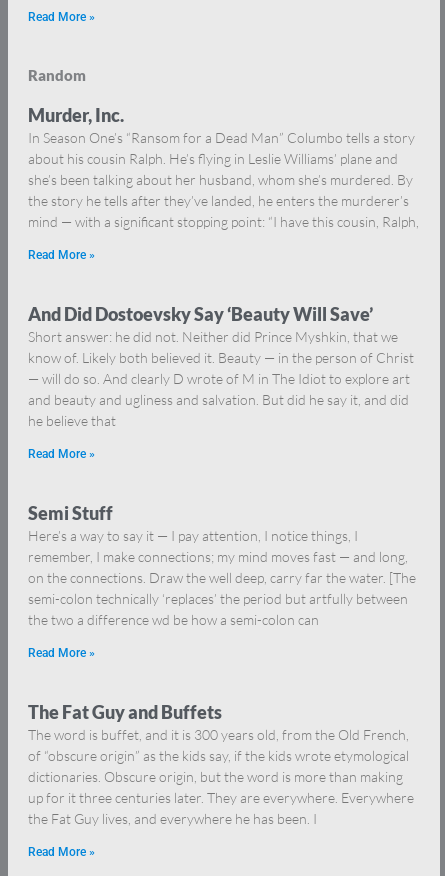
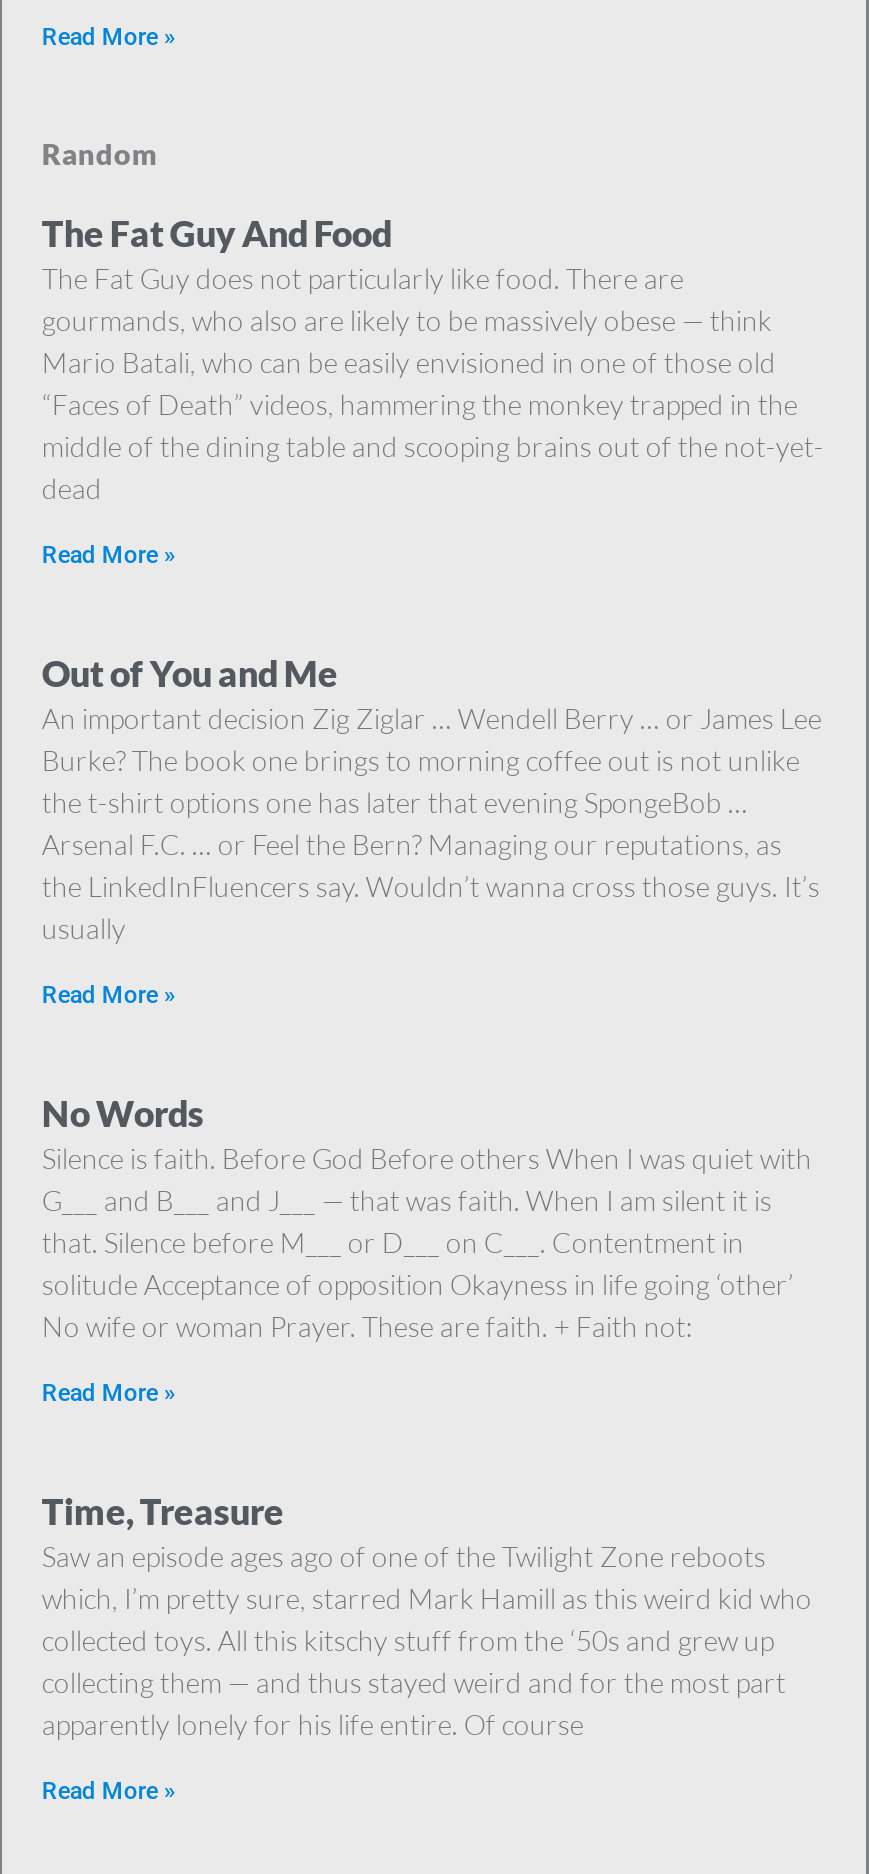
[28,104,419,230] Murder, Inc. | In Season One’s “Ransom for a Dead Man” Columbo tells a story | about his cousin Ralph. He’s flying in Leslie Williams’ plane and | she’s been talking about her husband, whom she’s murdered. By | the story he tells after they’ve landed, he enters the murderer’s | mind — with a significant stopping point: “I have this cousin, Ralph, -> [42,212,824,506] The Fat Guy And Food | The Fat Guy does not particularly like food. There are | gourmands, who also are likely to be massively obese — think | Mario Batali, who can be easily envisioned in one of those old | “Faces of Death” videos, hammering the monkey trapped in the | middle of the dining table and scooping brains out of the not-yet- | dead
[28,303,414,429] And Did Dostoevsky Say ‘Beauty Will Save’ | Short answer: he did not. Neither did Prince Myshkin, that we | know of. Likely both believed it. Beauty — in the person of Christ | — will do so. And clearly D wrote of M in The Idiot to explore art | and beauty and ugliness and salvation. But did he say it, and did | he believe that -> [42,652,822,946] Out of You and Me | An important decision Zig Ziglar … Wendell Berry … or James Lee | Burke? The book one brings to morning coffee out is not unlike | the t-shirt options one has later that evening SpongeBob … | Arsenal F.C. … or Feel the Bern? Managing our reputations, as | the LinkedInFluencers say. Wouldn’t wanna cross those guys. It’s | usually
[28,502,416,628] Semi Stuff | Here’s a way to say it — I pay attention, I notice things, I | remember, I make connections; my mind moves fast — and long, | on the connections. Draw the well deep, carry far the water. [The | semi-colon technically ‘replaces’ the period but artfully between | the two a difference wd be how a semi-colon can -> [42,1092,812,1344] No Words | Silence is faith. Before God Before others When I was quiet with | G___ and B___ and J___ — that was faith. When I am silent it is | that. Silence before M___ or D___ on C___. Contentment in | solitude Acceptance of opposition Okayness in life going ‘other’ | No wife or woman Prayer. These are faith. + Faith not:
[28,701,414,827] The Fat Guy and Buffets | The word is buffet, and it is 300 years old, from the Old French, | of “obscure origin” as the kids say, if the kids wrote etymological | dictionaries. Obscure origin, but the word is more than making | up for it three centuries later. They are everywhere. Everywhere | the Fat Guy lives, and everywhere he has been. I -> [42,1490,812,1742] Time, Treasure | Saw an episode ages ago of one of the Twilight Zone reboots | which, I’m pretty sure, starred Mark Hamill as this weird kid who | collected toys. All this kitschy stuff from the ‘50s and grew up | collecting them — and thus stayed weird and for the most part | apparently lonely for his life entire. Of course

